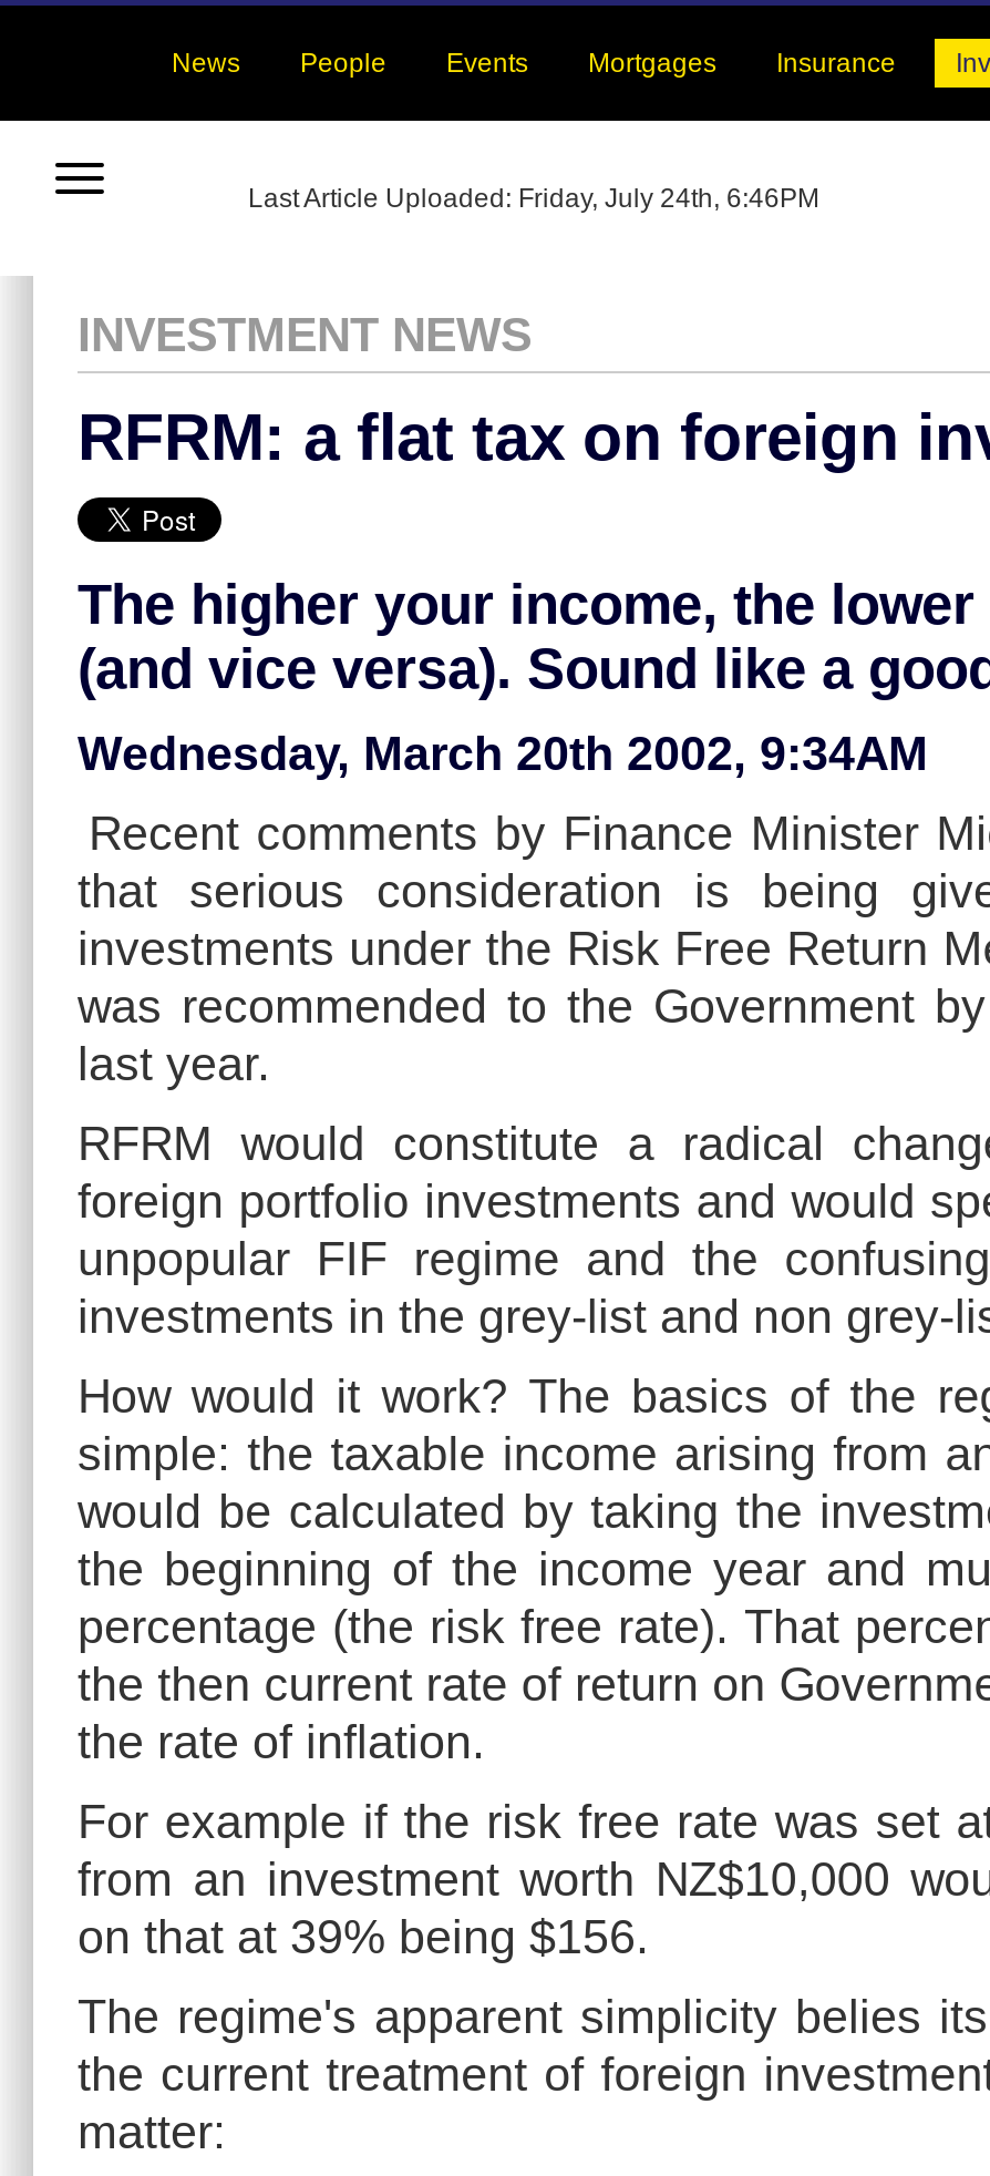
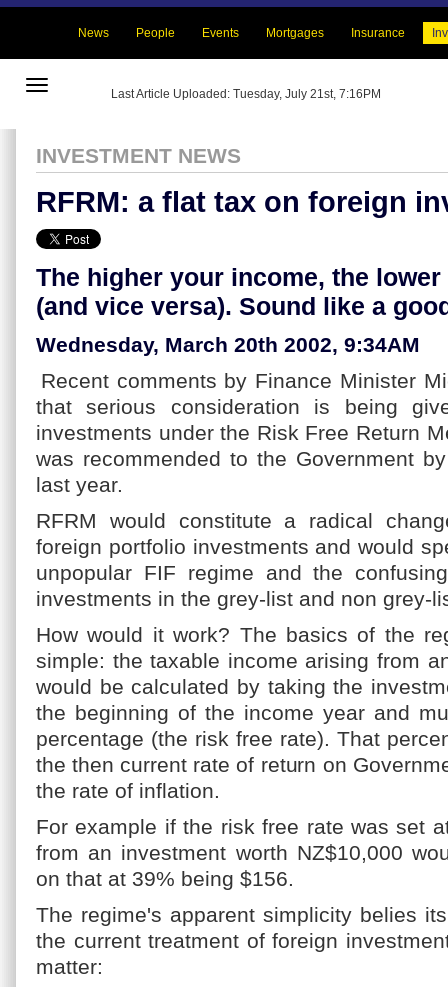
[248,183,819,214] Last Article Uploaded: Friday, July 24th, 6:46PM -> [111,87,381,101] Last Article Uploaded: Tuesday, July 21st, 7:16PM

